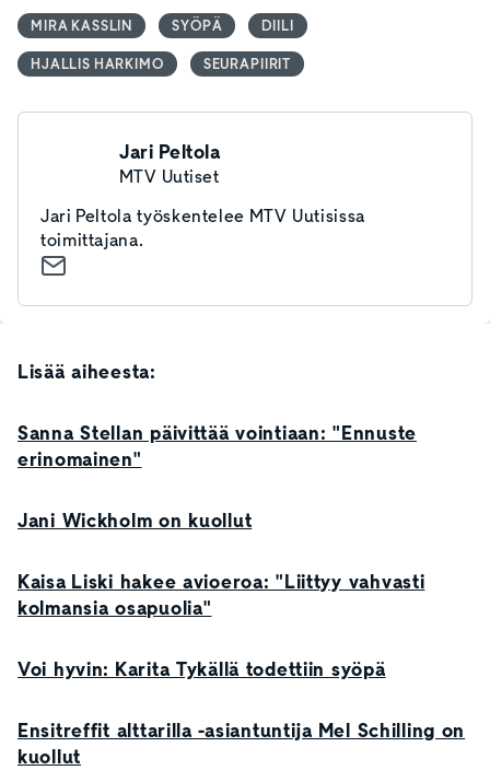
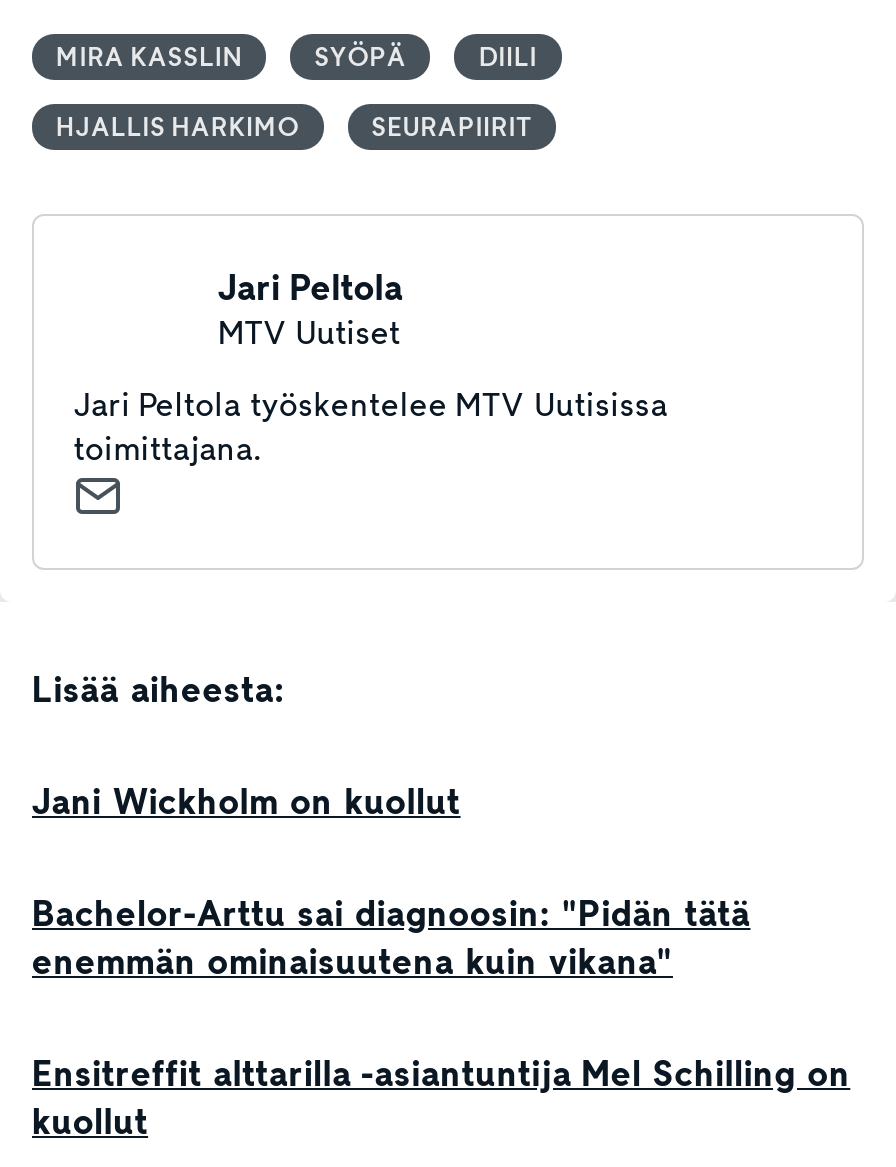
[17,420,417,472] Sanna Stellan päivittää vointiaan: "Ennuste | erinomainen" -> none
[17,569,425,682] Kaisa Liski hakee avioeroa: "Liittyy vahvasti | kolmansia osapuolia" | Voi hyvin: Karita Tykällä todettiin syöpä -> [32,890,750,986] Bachelor-Arttu sai diagnoosin: "Pidän tätä | enemmän ominaisuutena kuin vikana"

